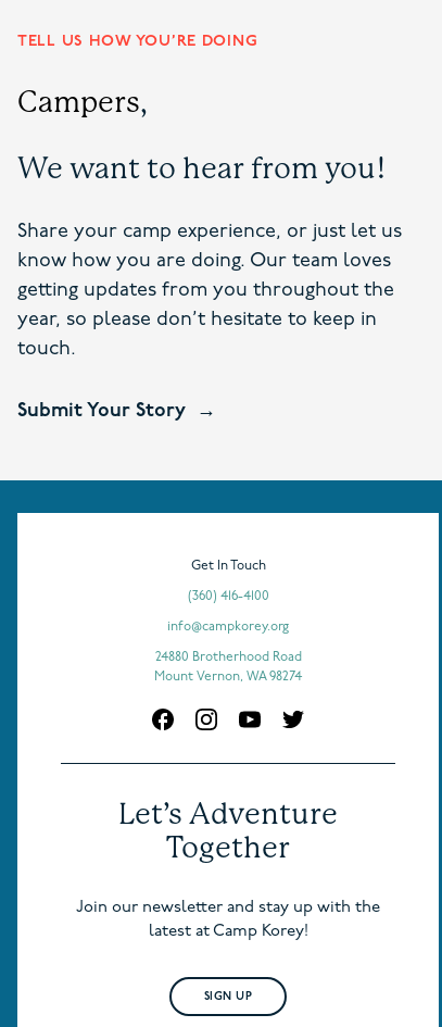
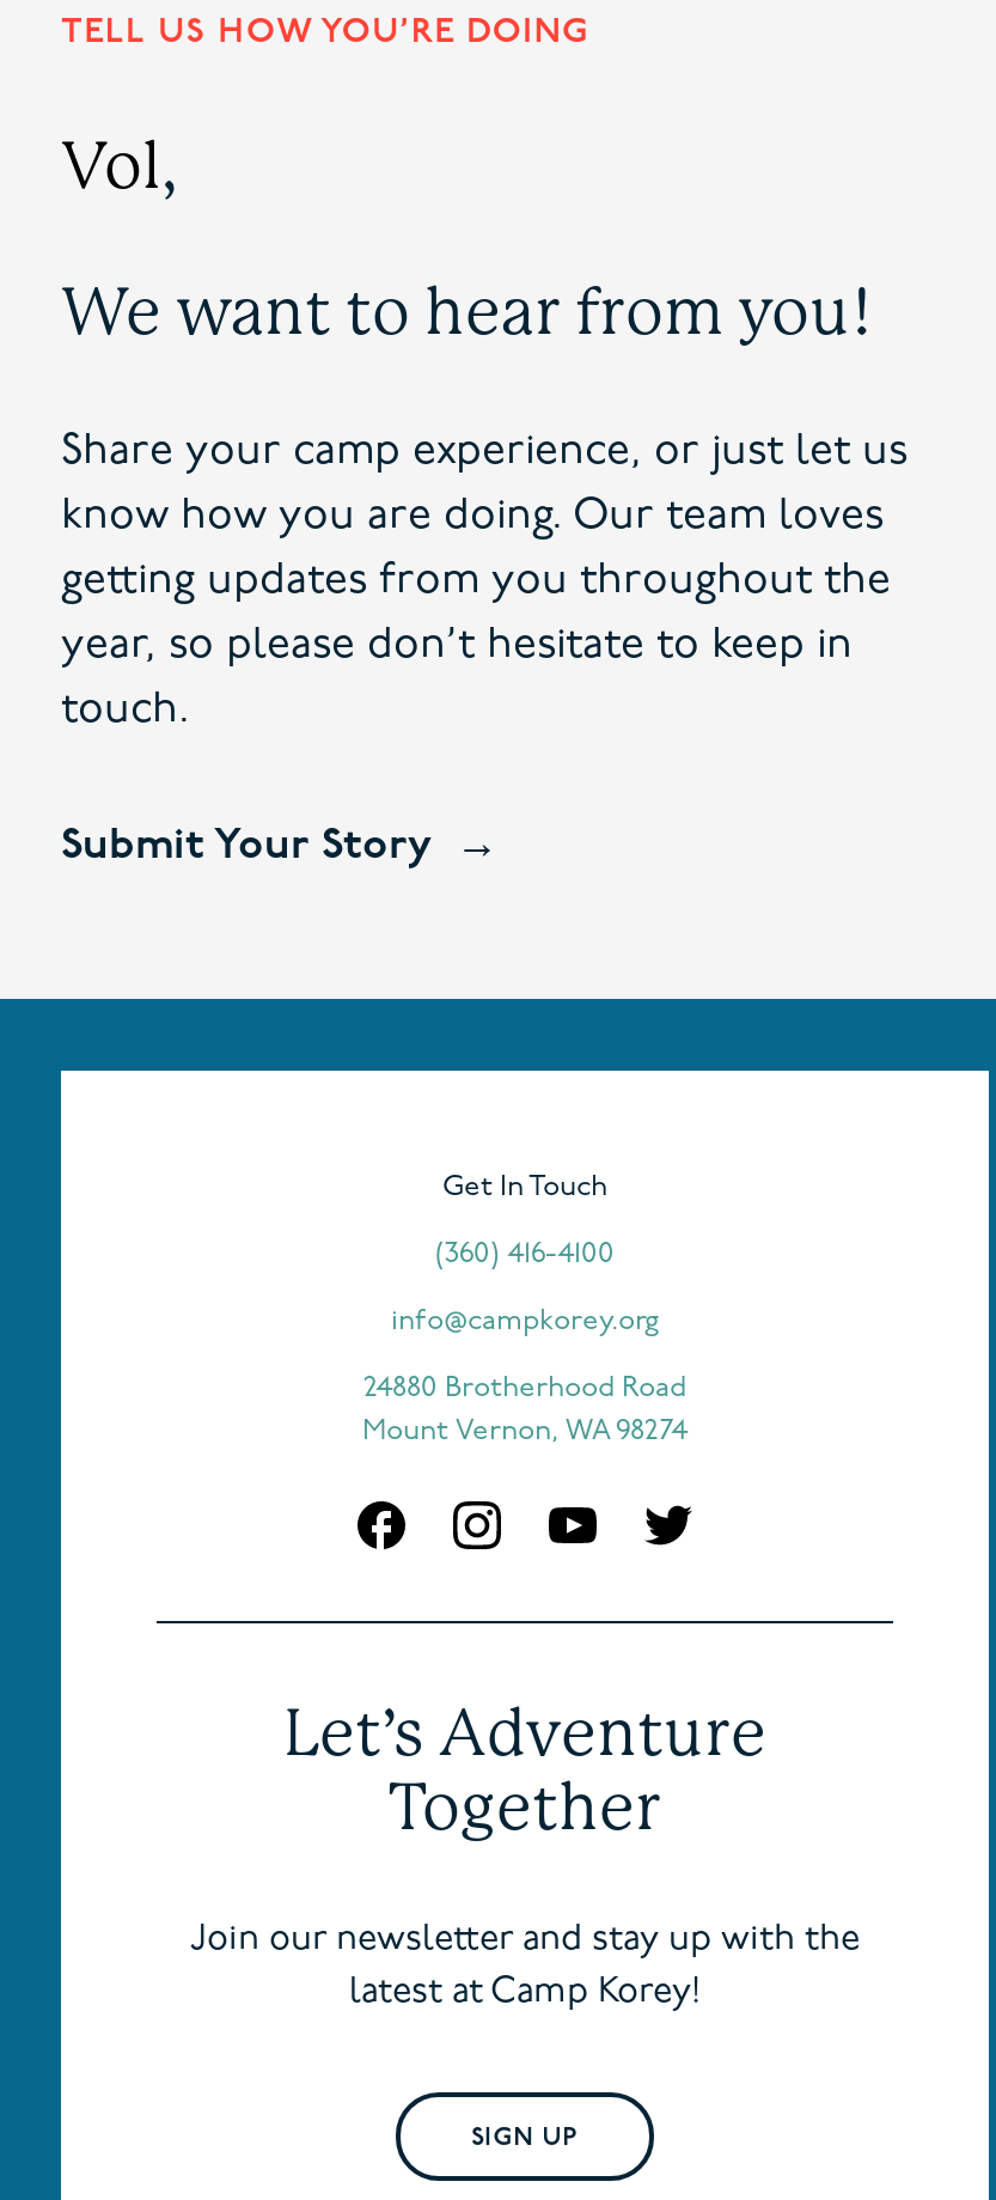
[17,84,148,118] Campers, -> [61,128,178,203] Vol,

